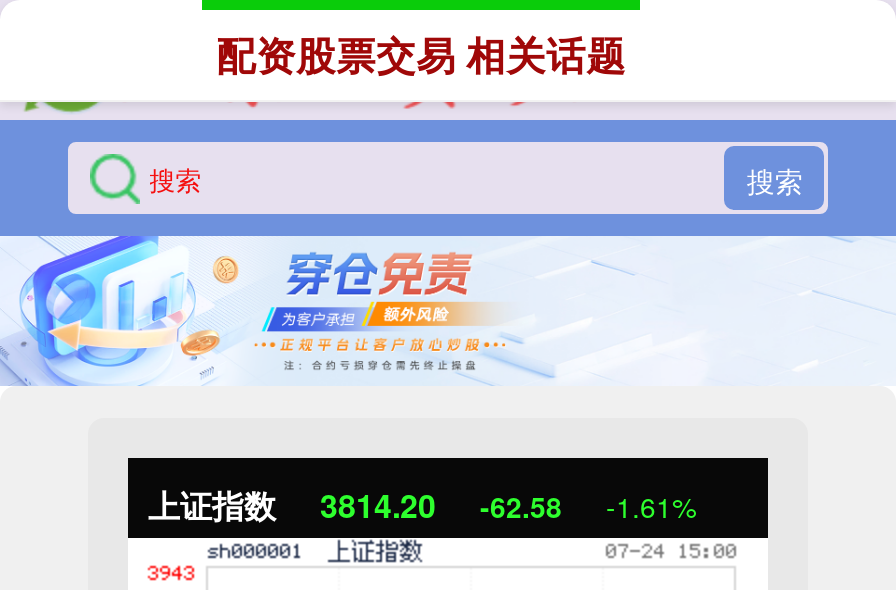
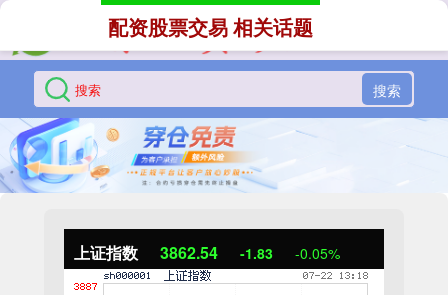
[320,483,436,529] 3814.20 -> [160,241,218,264] 3862.54
[480,487,562,527] -62.58 -> [240,243,273,263] -1.83
[606,487,696,527] -1.61% -> [295,243,340,263] -0.05%

